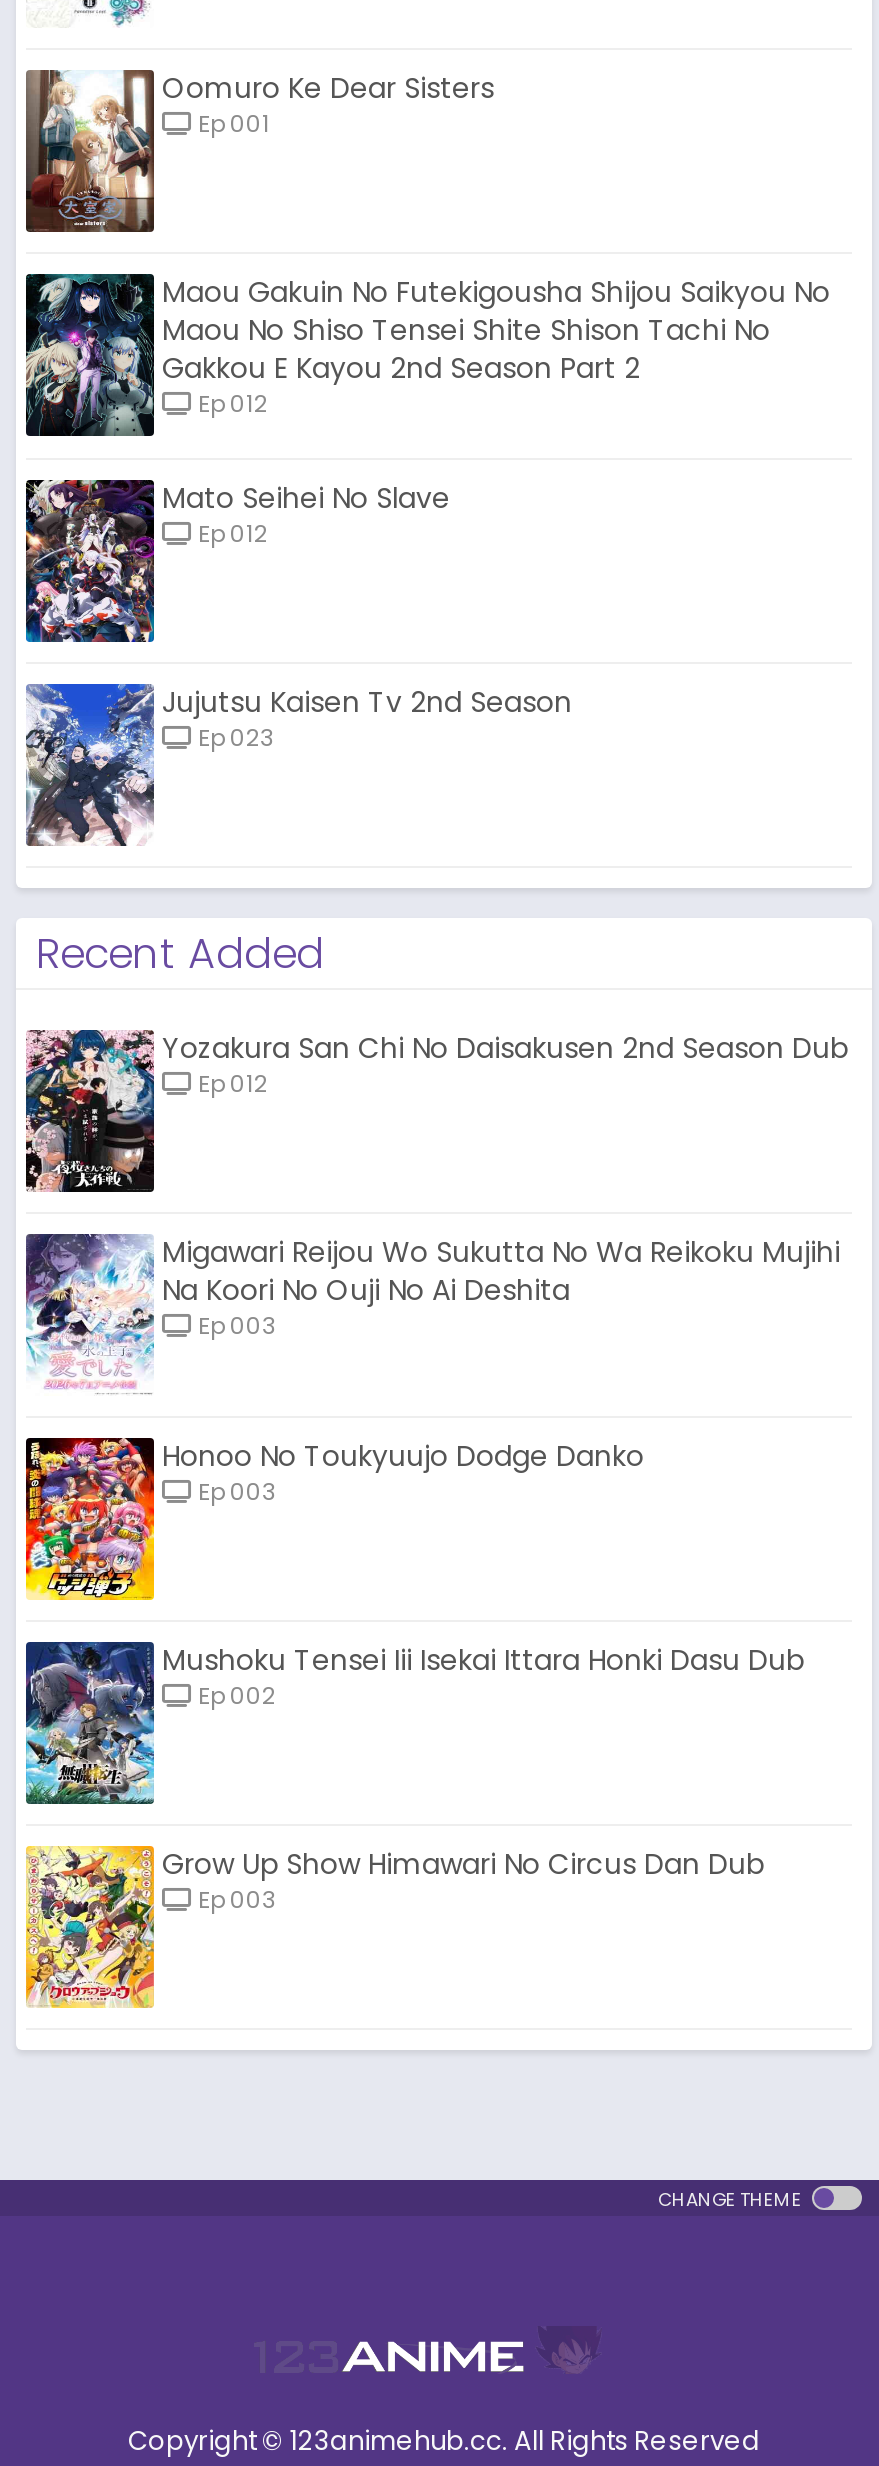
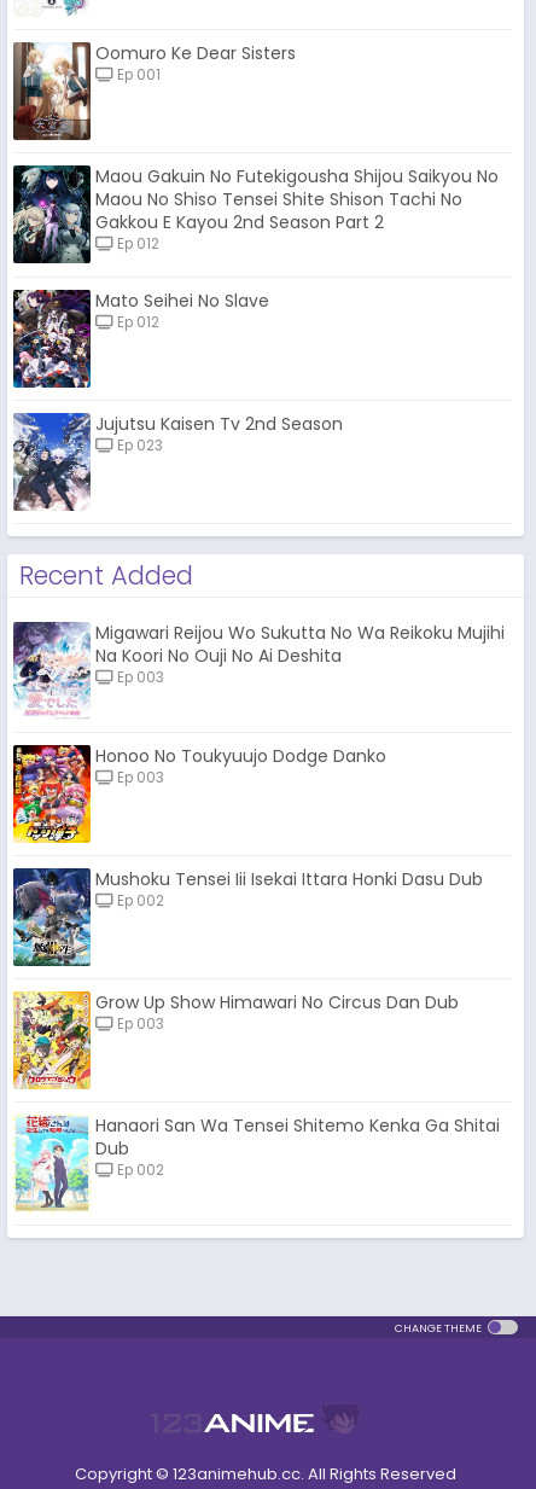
[24,1028,848,1194] [image] | Yozakura San Chi No Daisakusen 2nd Season Dub | Ep 012 -> none
moved [22,1230,840,1917] -> [11,620,505,1034]: [image] | Migawari Reijou Wo Sukutta No Wa Reikoku Mujihi | Na Koori No Ouji No Ai Deshita | ... | Grow Up Show Himawari No Circus Dan Dub | Ep 003
moved [24,1842,166,2010] -> [12,989,98,1090]: [image]
none -> [13,1114,500,1212] [image] | Hanaori San Wa Tensei Shitemo Kenka Ga Shitai | Dub | Ep 002

